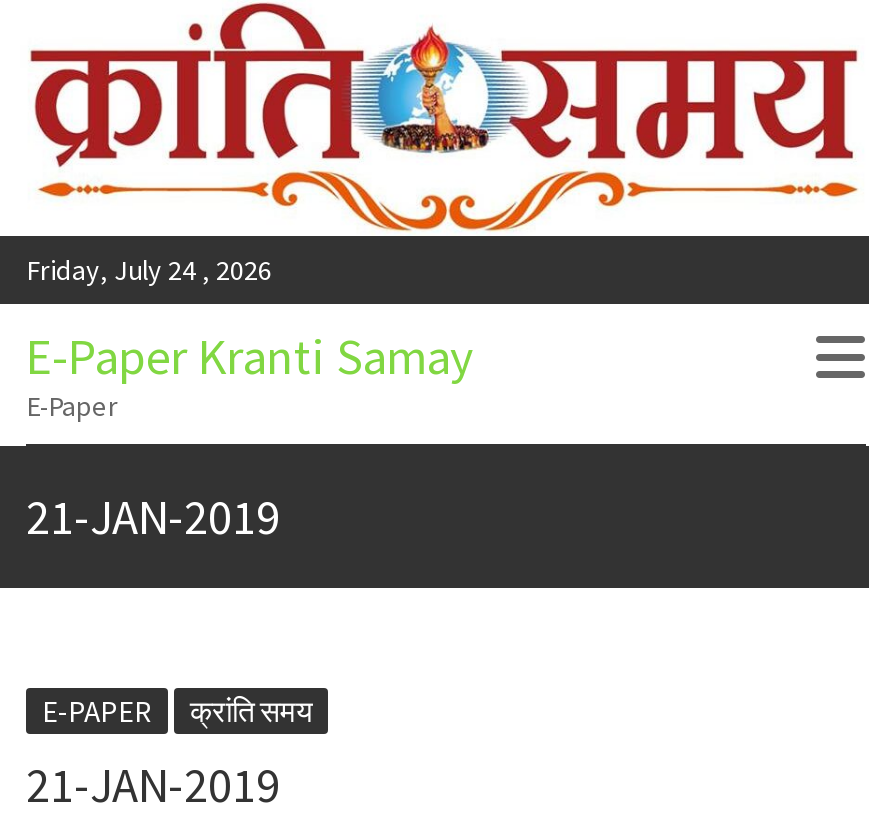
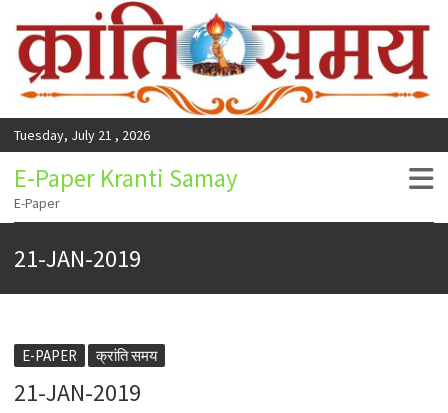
[26,251,272,287] Friday, July 24 , 2026 -> [14,126,150,144] Tuesday, July 21 , 2026

